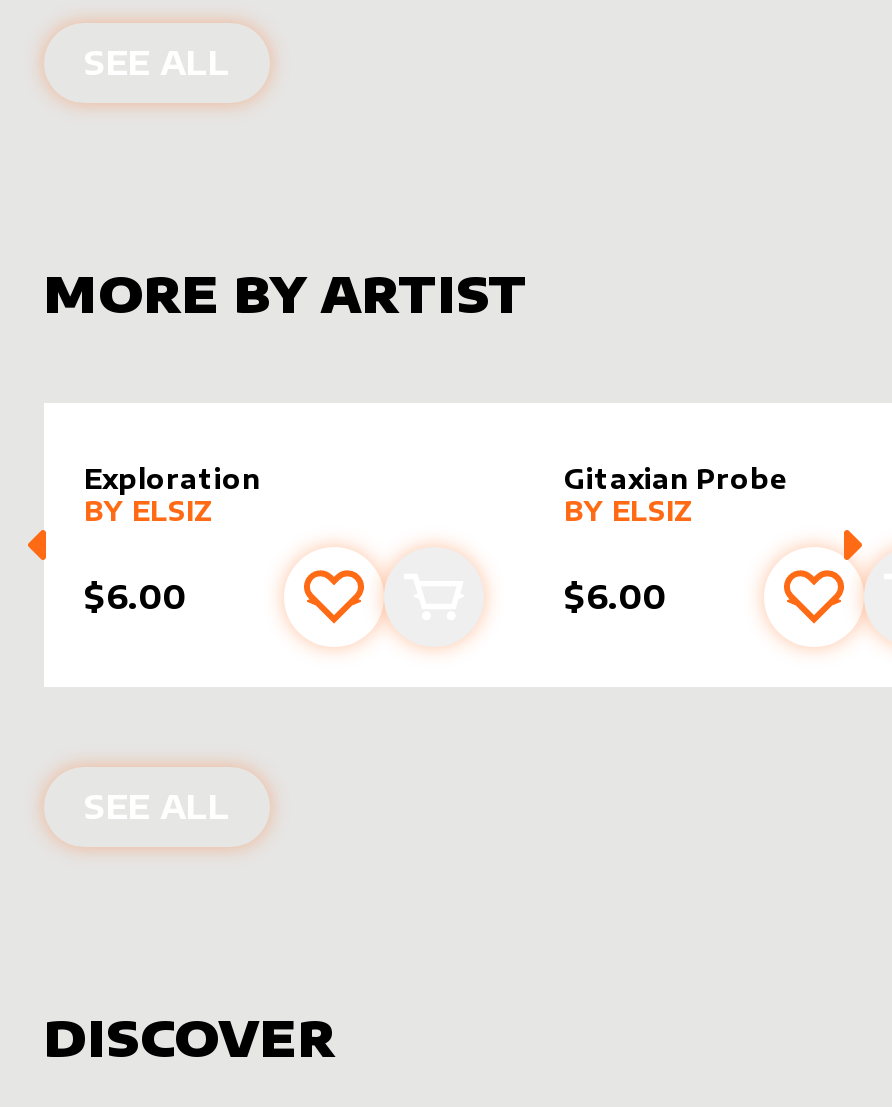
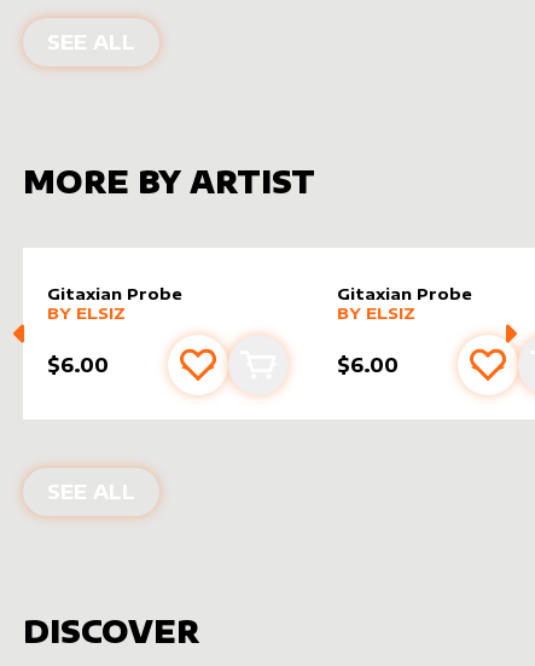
[84,463,260,495] Exploration -> [47,284,182,304] Gitaxian Probe

